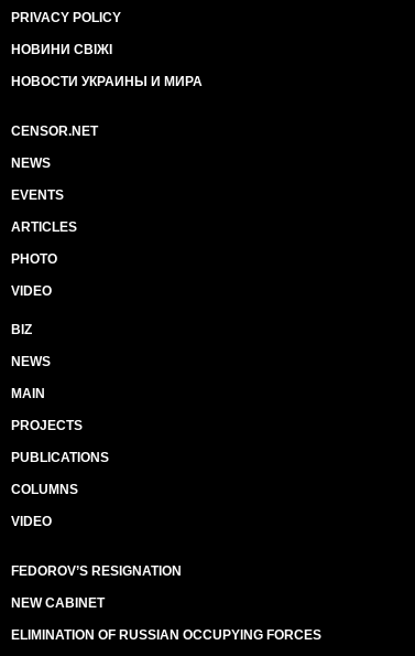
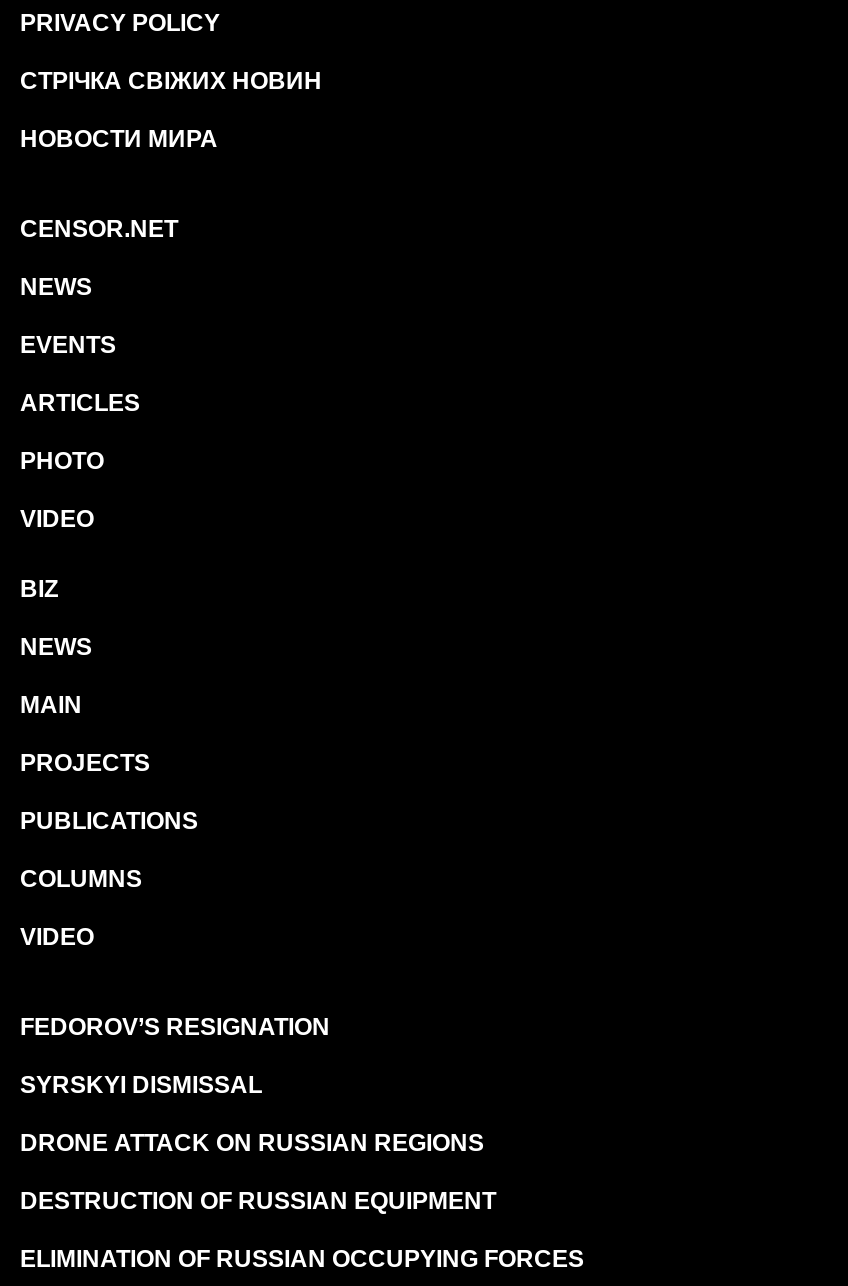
[11,42,112,57] НОВИНИ СВІЖІ -> [20,67,322,95] СТРІЧКА СВІЖИХ НОВИН
[11,74,203,89] НОВОСТИ УКРАИНЫ И МИРА -> [20,125,218,153] НОВОСТИ МИРА
[11,595,105,611] NEW CABINET -> [20,1071,496,1215] SYRSKYI DISMISSAL | DRONE ATTACK ON RUSSIAN REGIONS | DESTRUCTION OF RUSSIAN EQUIPMENT

